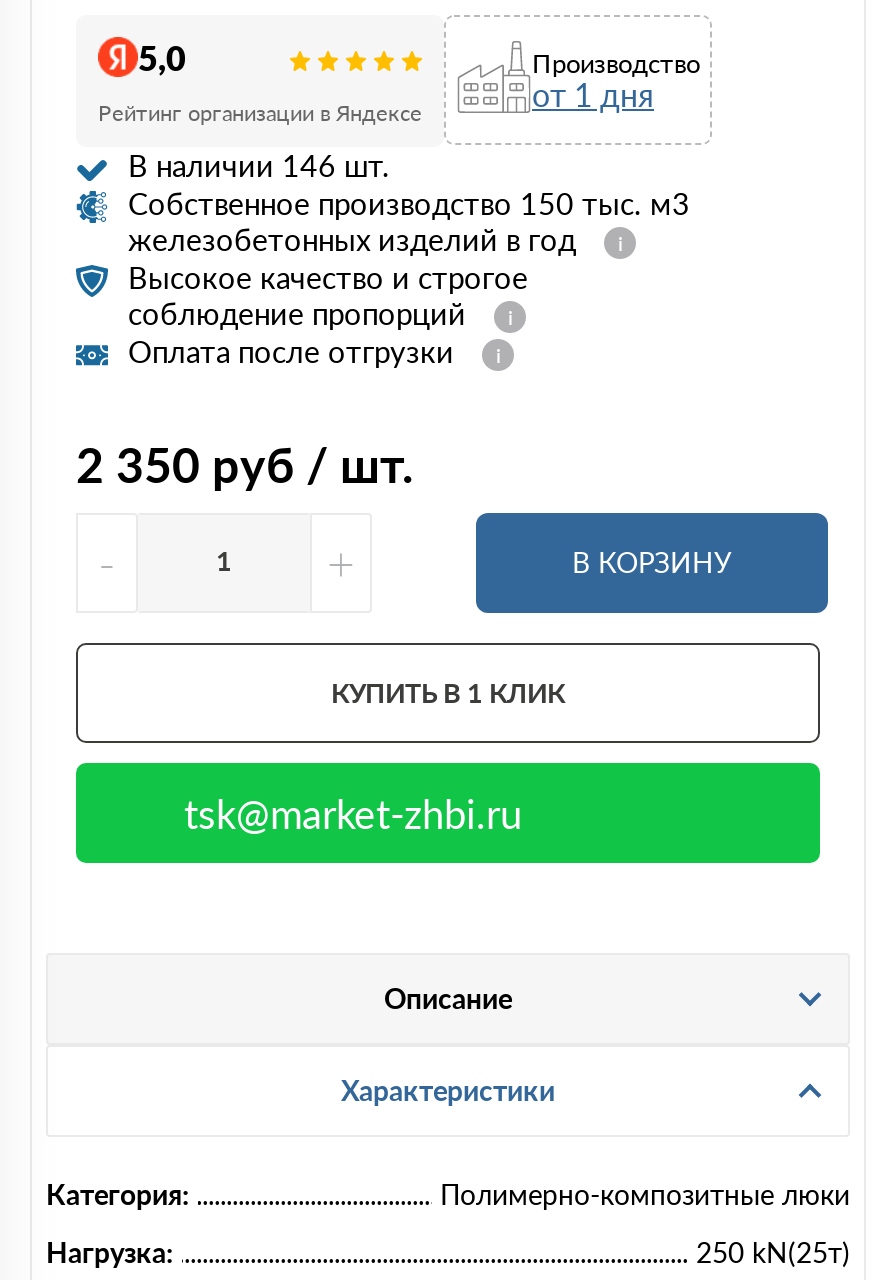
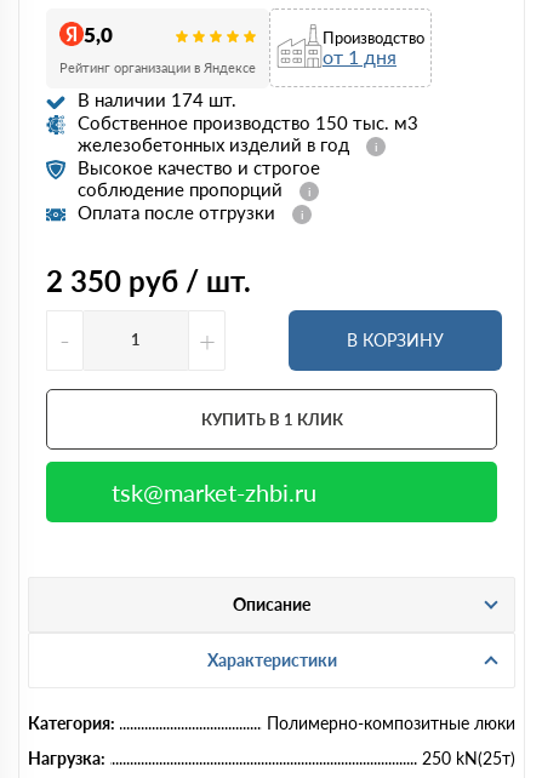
[128,146,390,182] В наличии 146 шт. -> [78,88,236,110] В наличии 174 шт.

